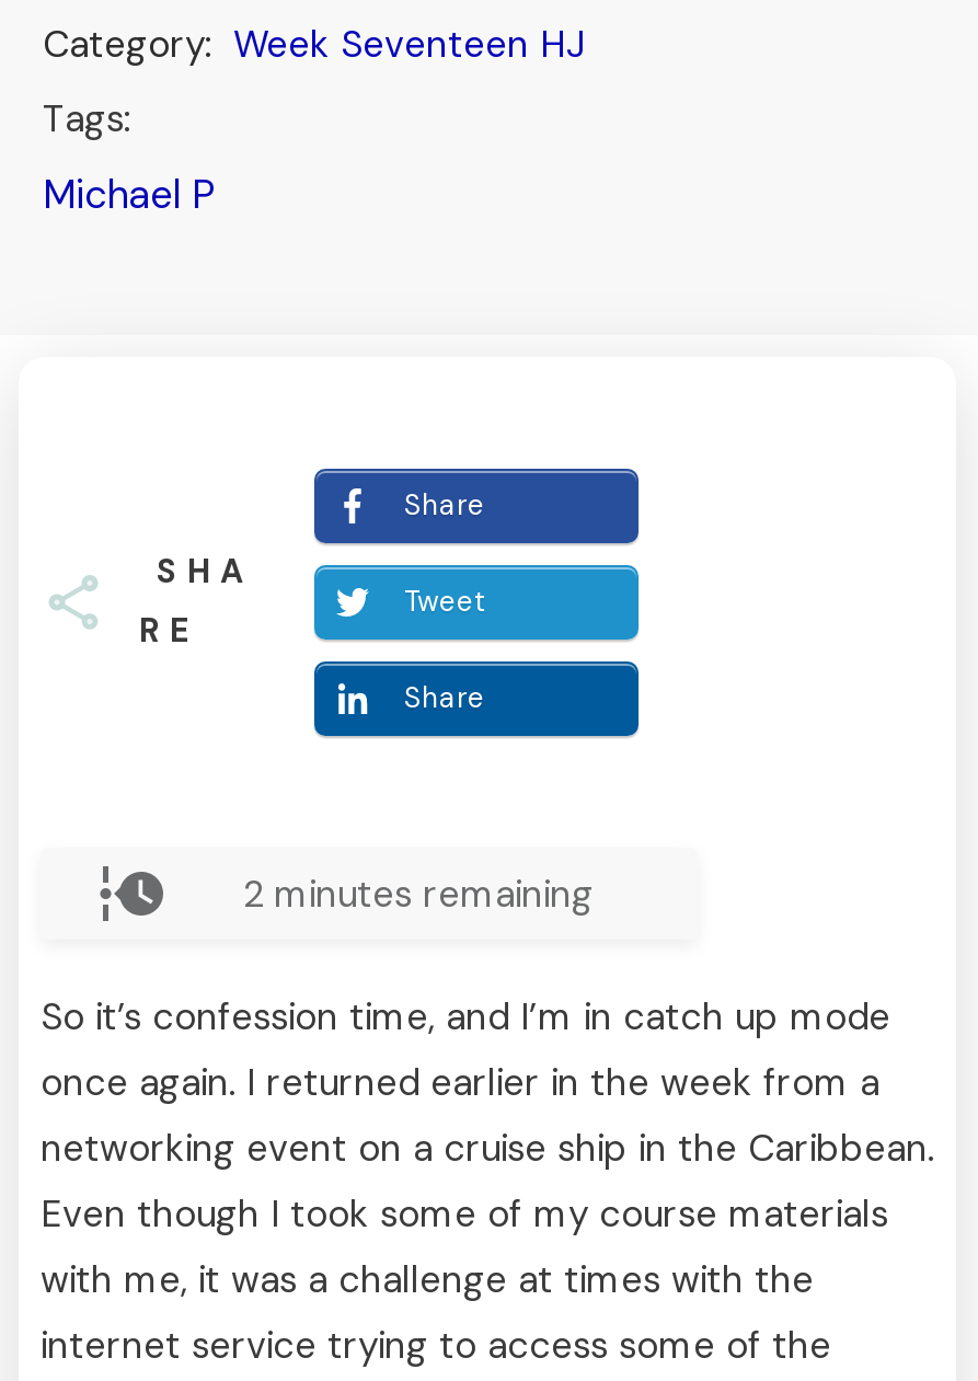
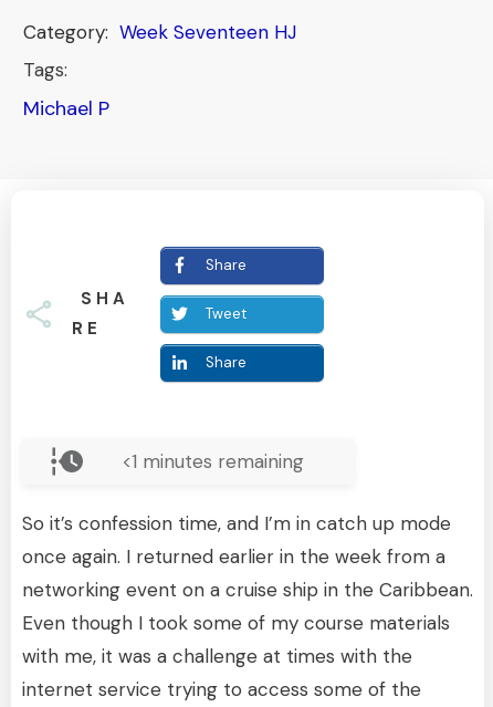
[243,870,594,918] 2 minutes remaining -> [122,449,304,473] <1 minutes remaining

